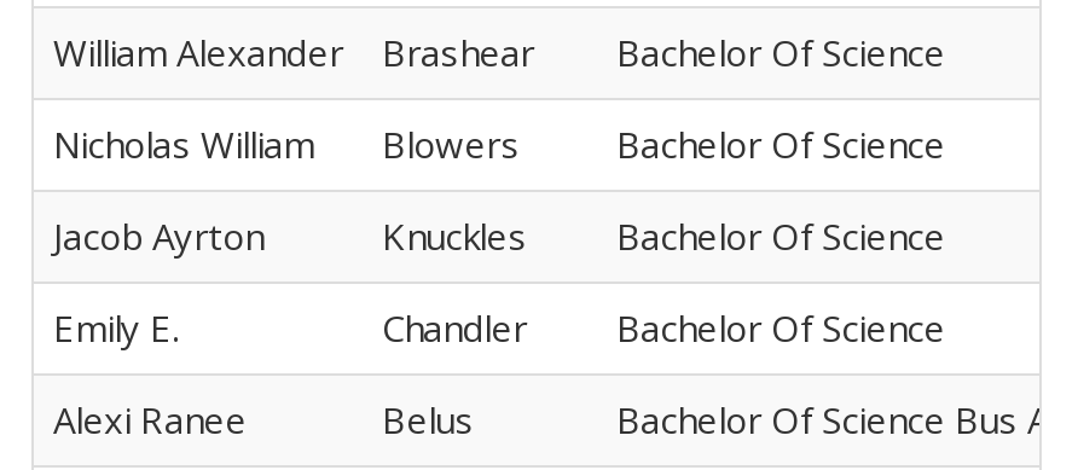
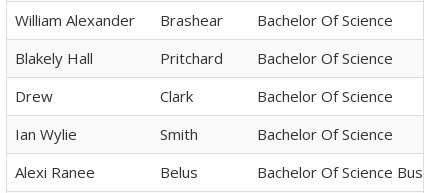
[53,118,520,167] Nicholas William | Blowers -> [15,47,223,67] Blakely Hall | Pritchard
[53,210,527,259] Jacob Ayrton | Knuckles -> [15,85,193,105] Drew | Clark
[53,302,527,350] Emily E. | Chandler -> [15,123,198,143] Ian Wylie | Smith

